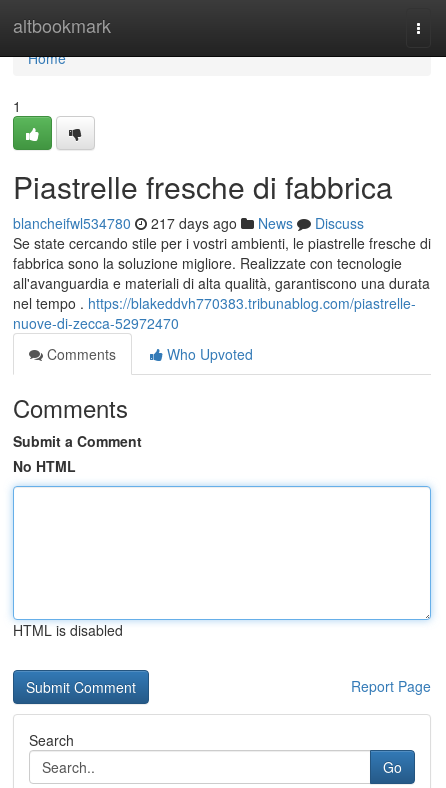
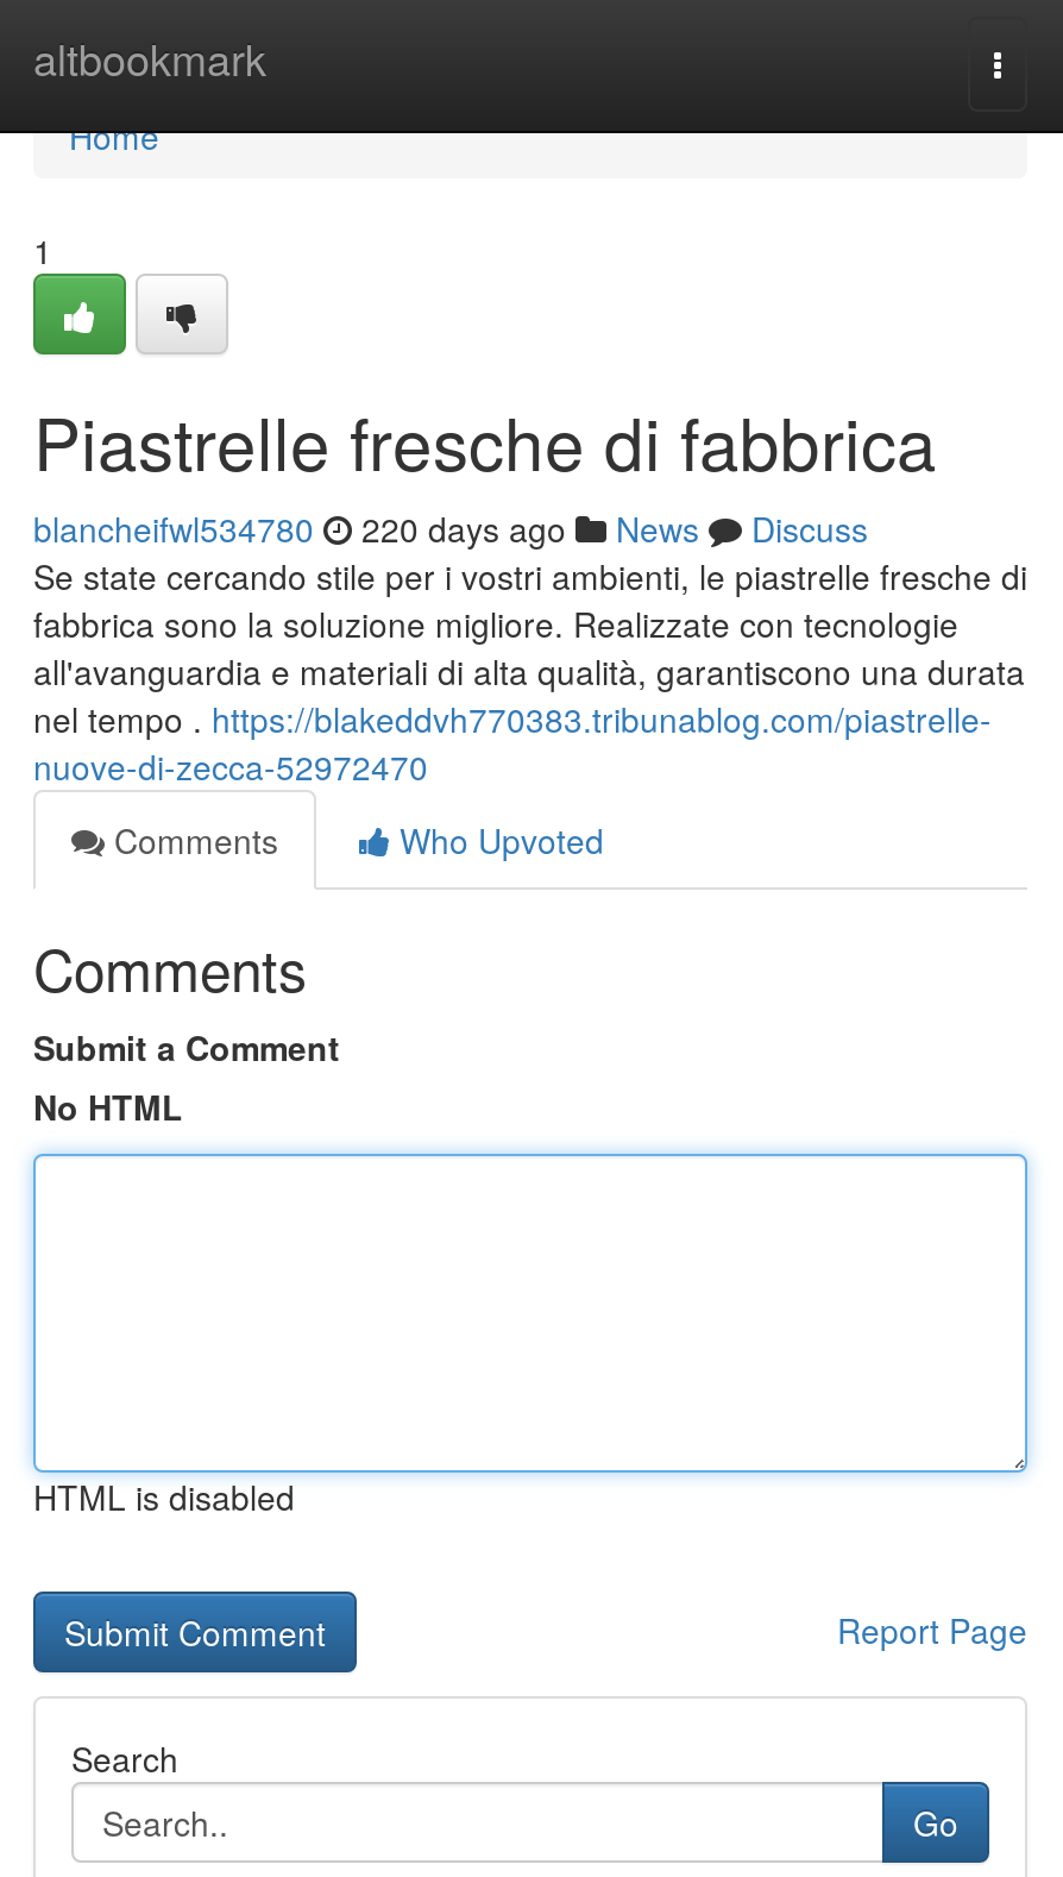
[13,213,364,233] blancheifwl534780 217 days ago News Discuss -> [33,504,868,552] blancheifwl534780 220 days ago News Discuss

